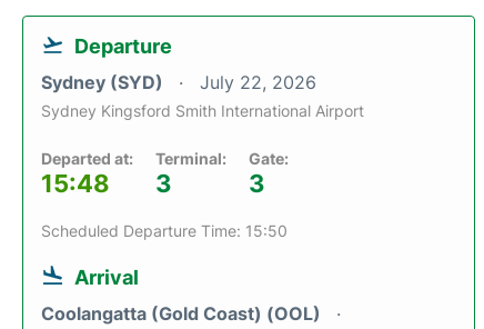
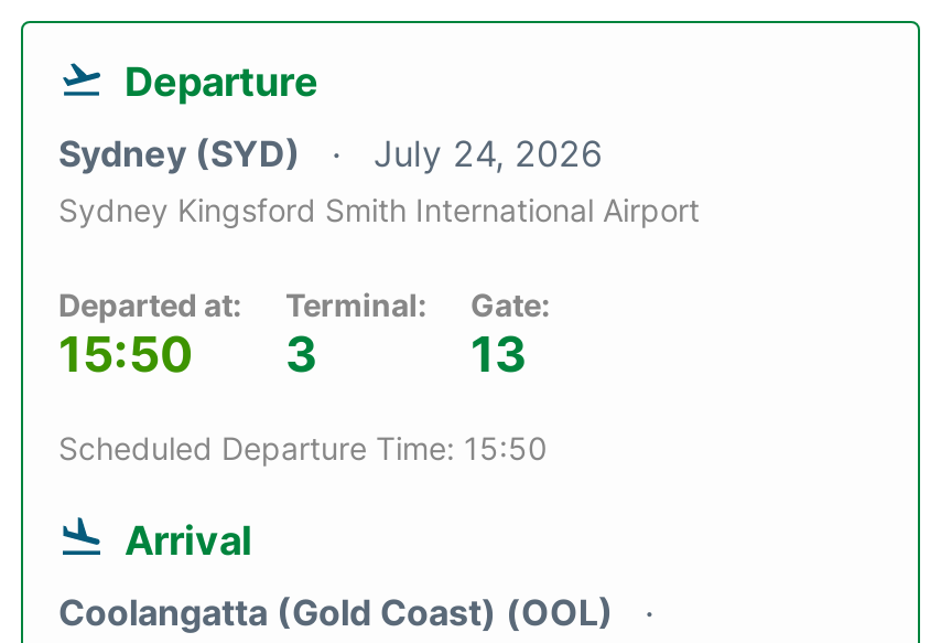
[41,71,316,93] Sydney (SYD) July 22, 2026 -> [58,131,603,175] Sydney (SYD) July 24, 2026
[41,169,172,198] 15:48 3 -> [58,325,318,382] 15:50 3
[249,169,265,198] 3 -> [470,325,528,382] 13

